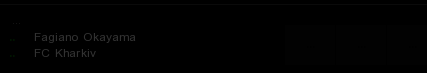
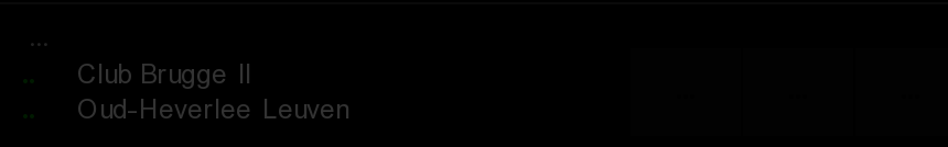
[34,28,136,47] Fagiano Okayama -> [77,55,251,97] Club Brugge II
[34,44,96,63] FC Kharkiv -> [77,90,348,132] Oud-Heverlee Leuven

